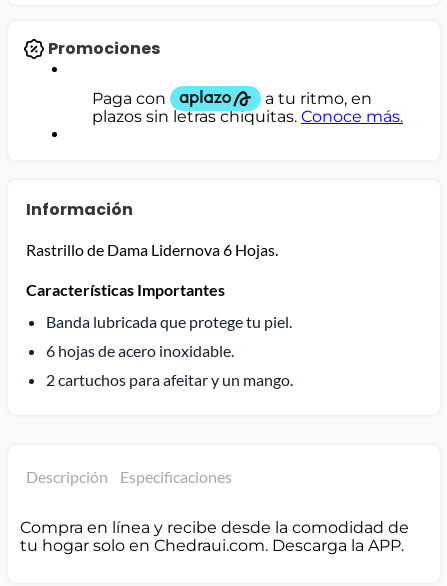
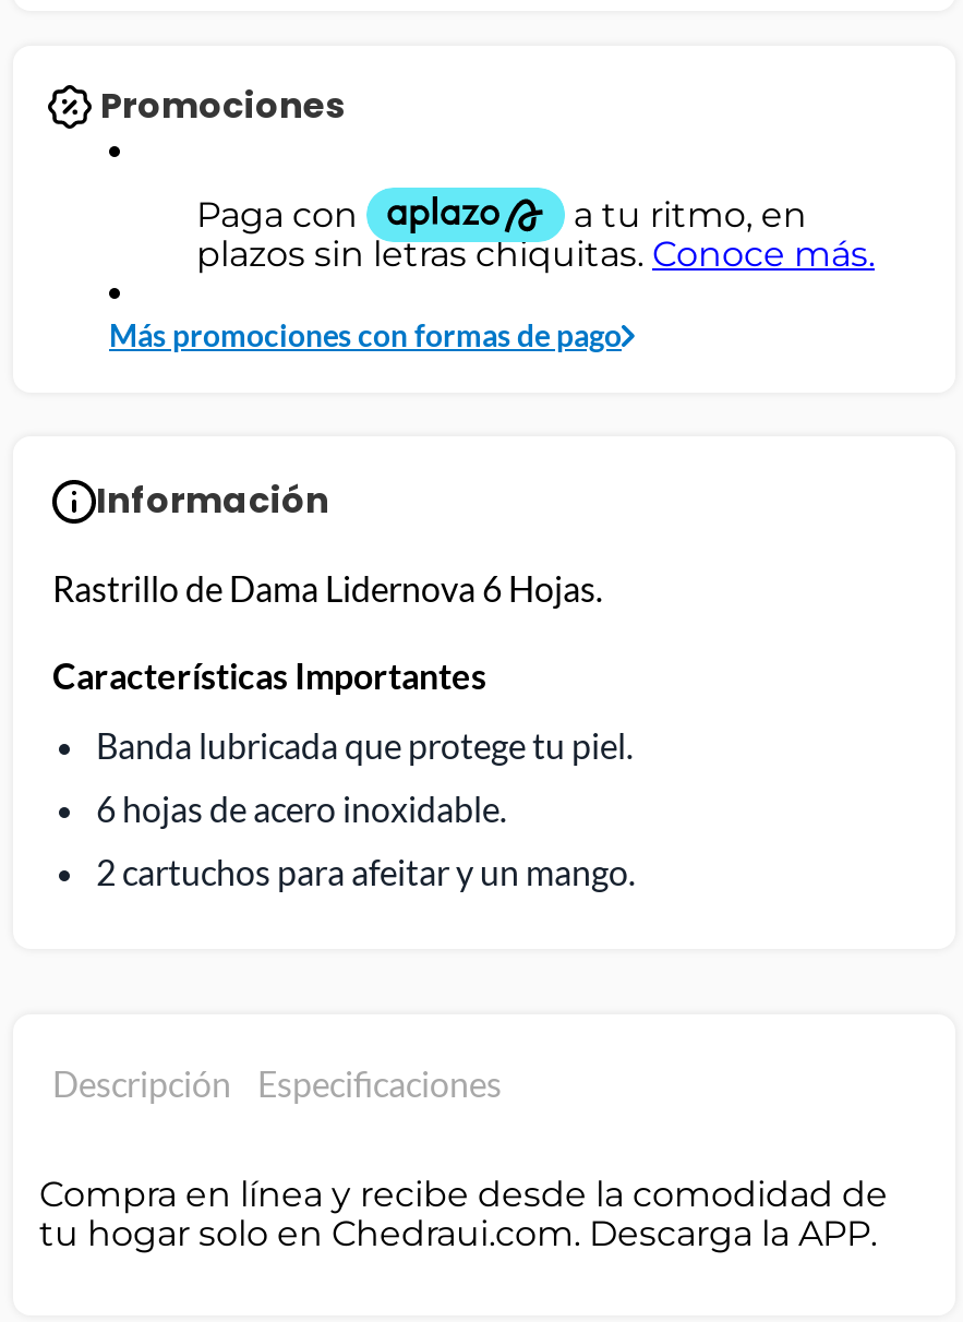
none -> [109,317,622,354] Más promociones con formas de pago

